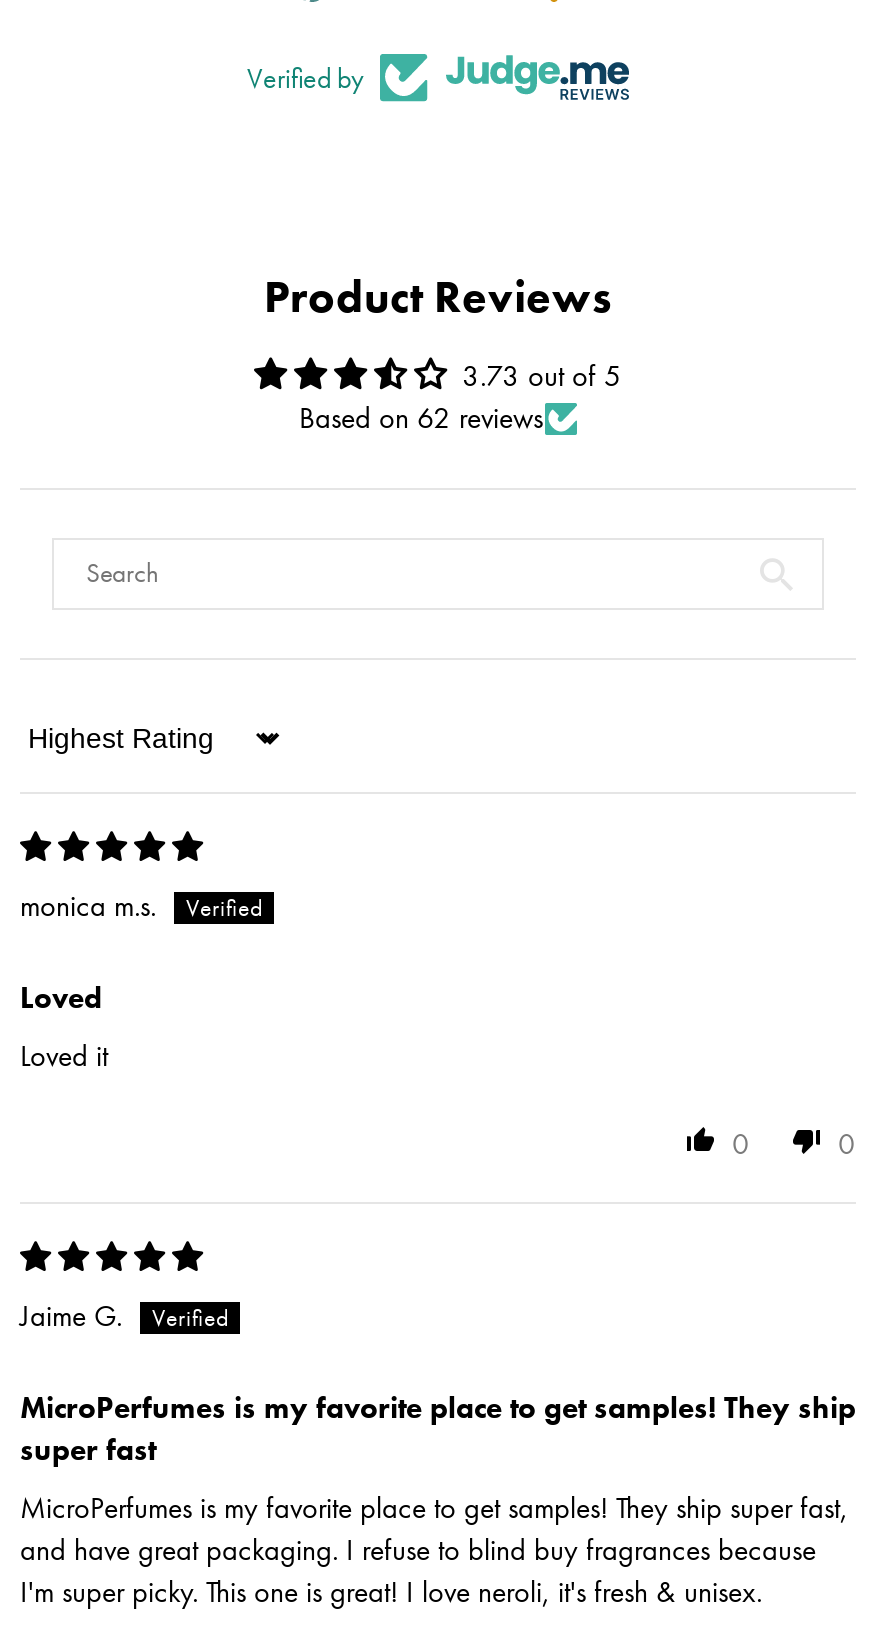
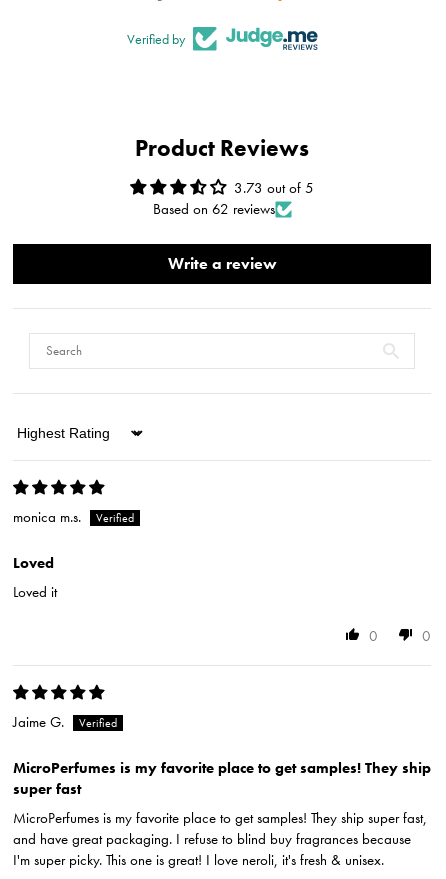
none -> [167,253,276,274] Write a review

